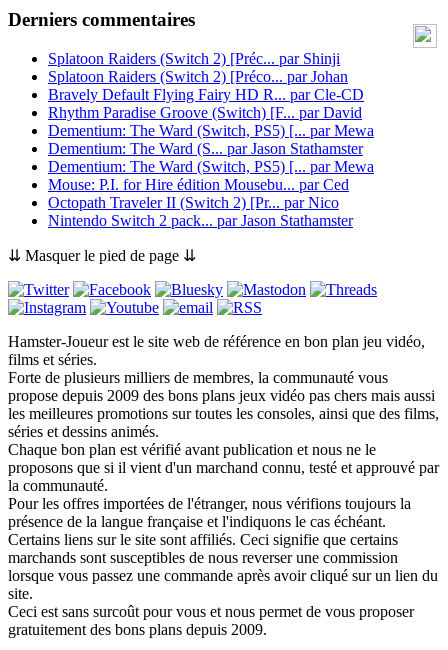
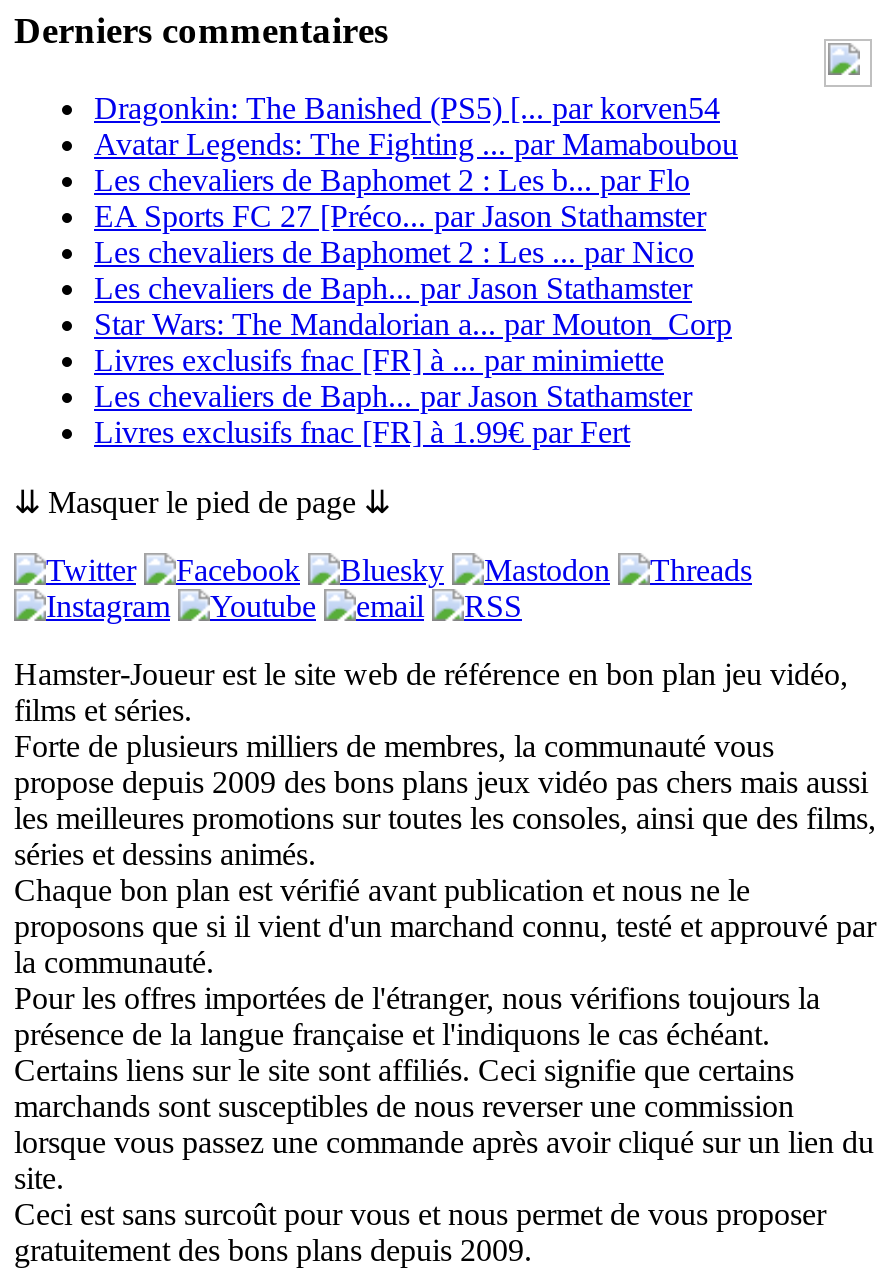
[48,50,374,229] Splatoon Raiders (Switch 2) [Préc... par Shinji | Splatoon Raiders (Switch 2) [Préco... par Johan | Bravely Default Flying Fairy HD R... par Cle-CD | Rhythm Paradise Groove (Switch) [F... par David | Dementium: The Ward (Switch, PS5) [... par Mewa | Dementium: The Ward (S... par Jason Stathamster | Dementium: The Ward (Switch, PS5) [... par Mewa | Mouse: P.I. for Hire édition Mousebu... par Ced | Octopath Traveler II (Switch 2) [Pr... par Nico | Nintendo Switch 2 pack... par Jason Stathamster -> [94,91,738,449] Dragonkin: The Banished (PS5) [... par korven54 | Avatar Legends: The Fighting ... parMamaboubou | Les chevaliers de Baphomet 2 : Les b... par Flo | EA Sports FC 27 [Préco... par Jason Stathamster | Les chevaliers de Baphomet 2 : Les ... par Nico | Les chevaliers de Baph... par Jason Stathamster | Star Wars: The Mandalorian a... par Mouton_Corp | Livres exclusifs fnac [FR] à ... par minimiette | Les chevaliers de Baph... par Jason Stathamster | Livres exclusifs fnac [FR] à 1.99€par Fert

